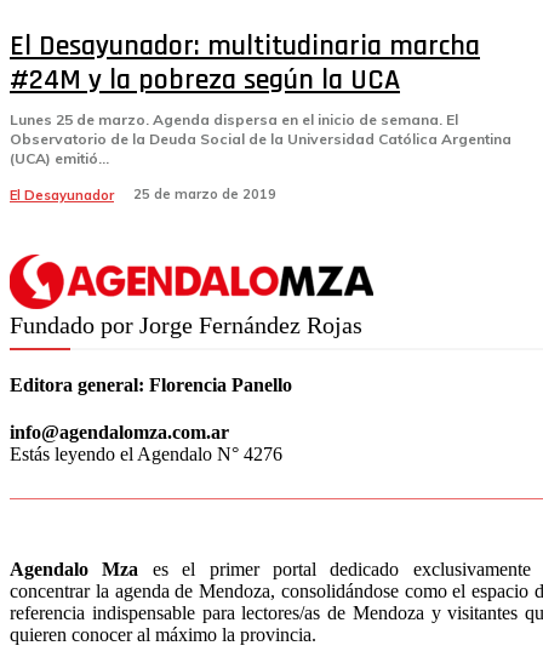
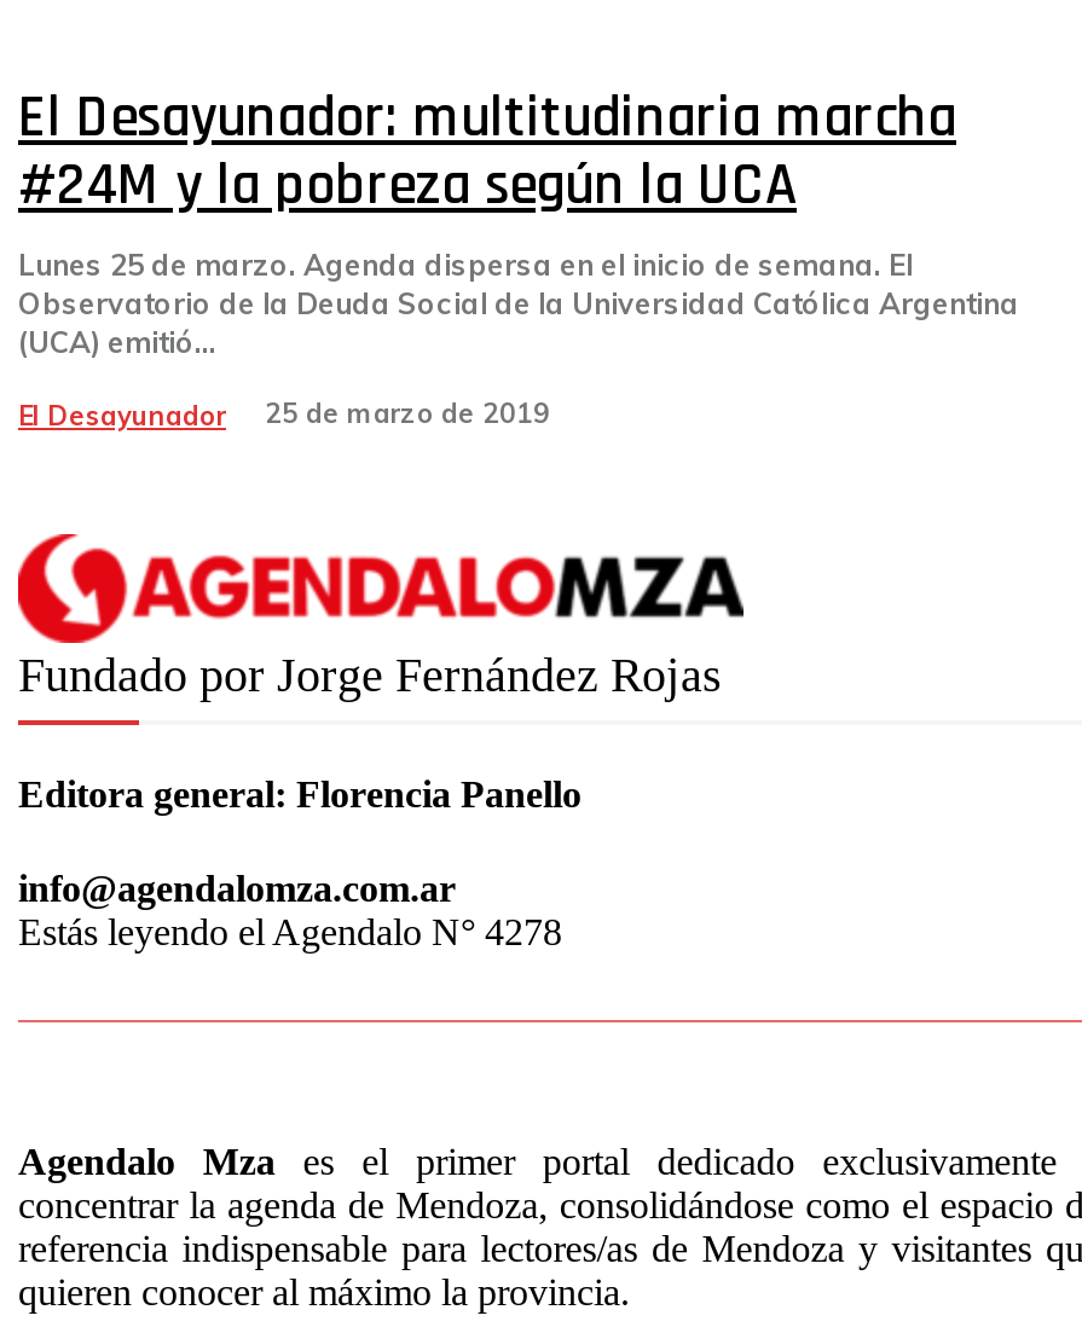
[10,444,282,464] Estás leyendo el Agendalo N° 4276 -> [18,911,562,952] Estás leyendo el Agendalo N° 4278

